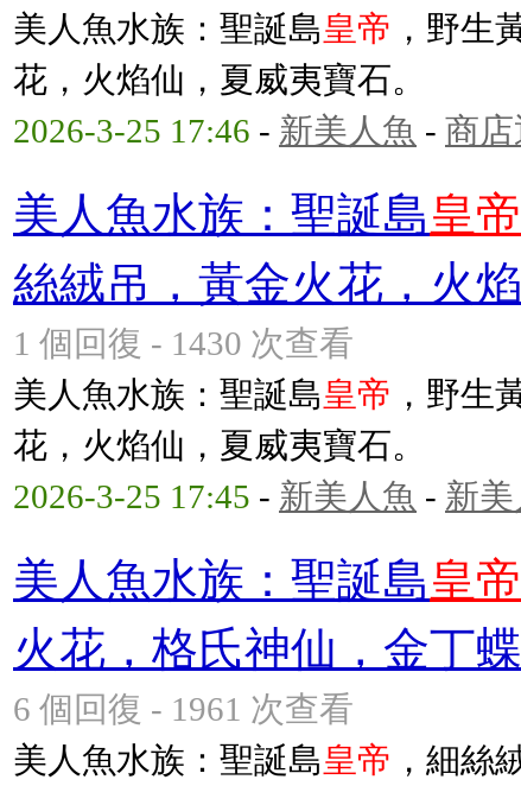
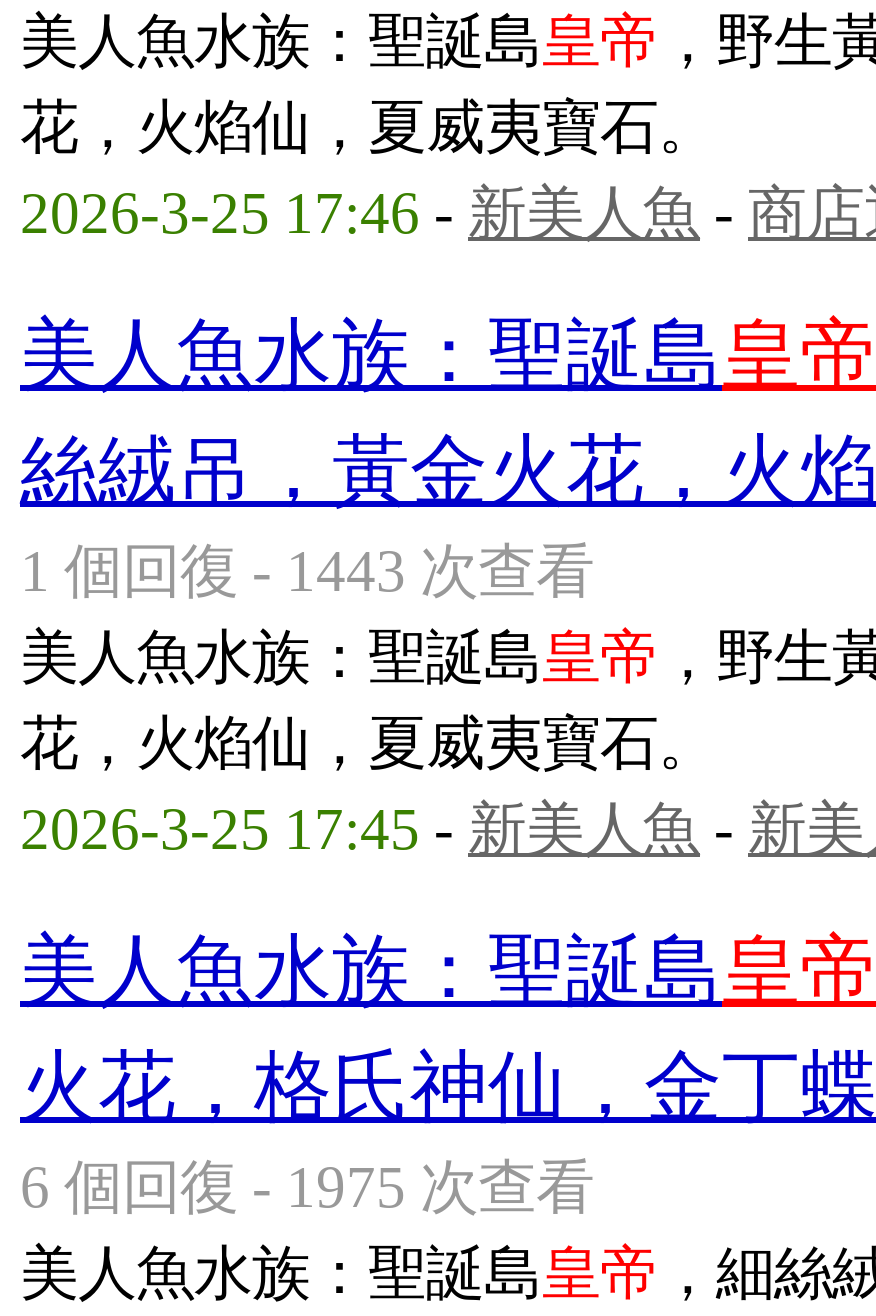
[13,324,354,362] 1 個回復 - 1430 次查看 -> [20,539,594,603] 1 個回復 - 1443 次查看
[13,690,354,728] 6 個回復 - 1961 次查看 -> [20,1155,594,1219] 6 個回復 - 1975 次查看

